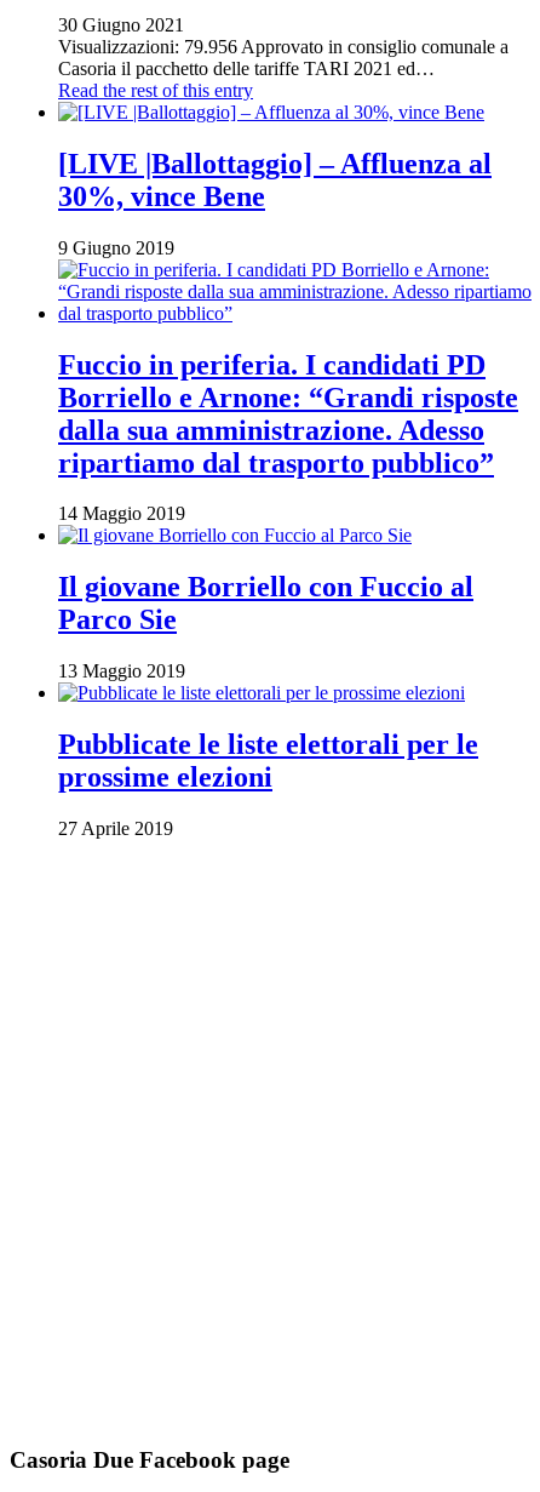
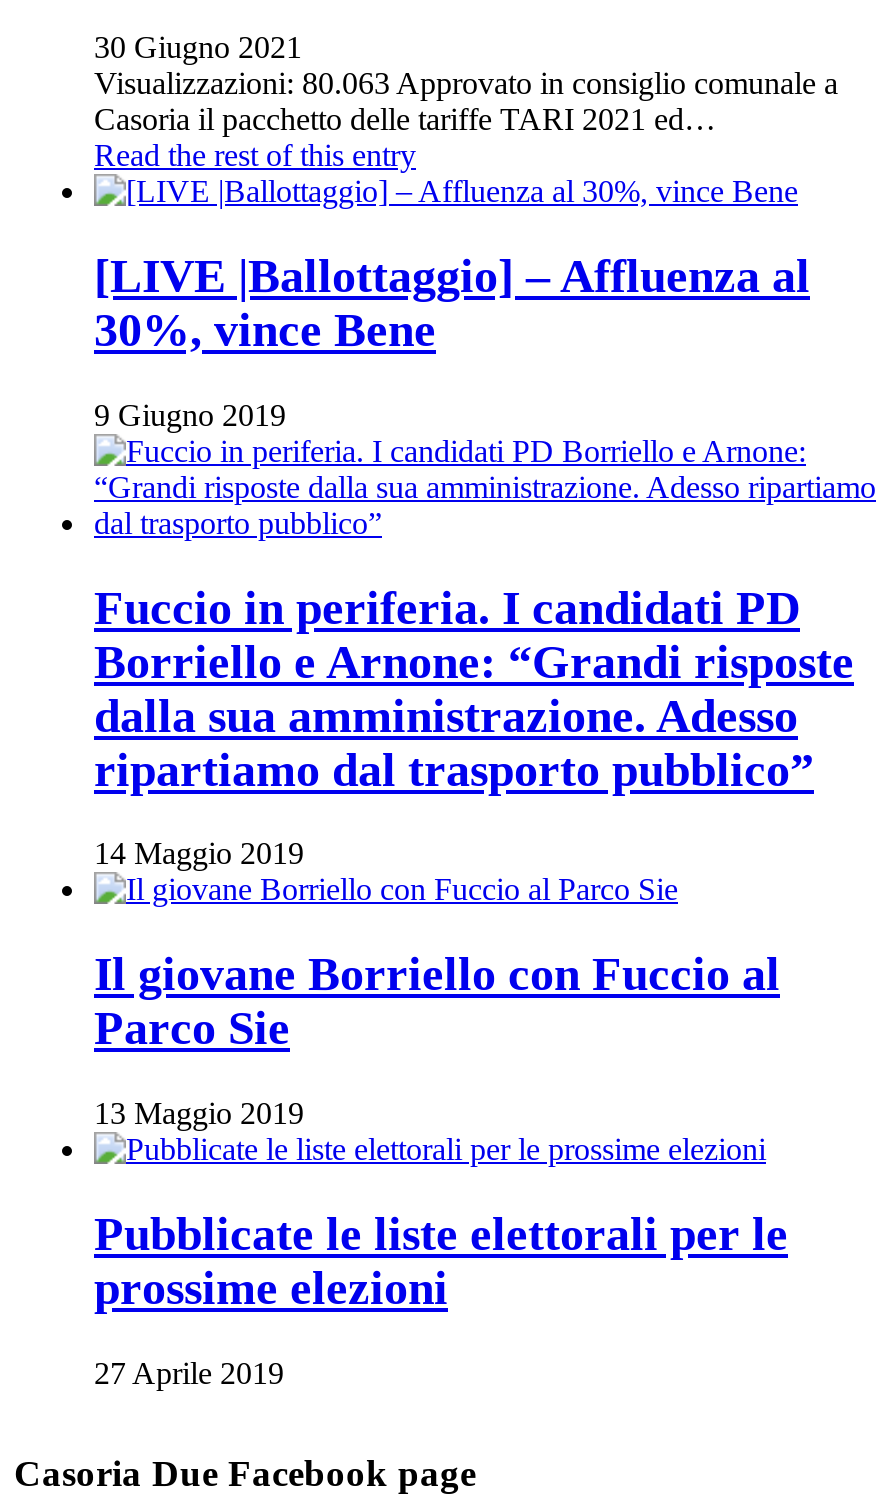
[58,36,509,57] Visualizzazioni: 79.956 Approvato in consiglio comunale a -> [94,66,838,100] Visualizzazioni: 80.063 Approvato in consiglio comunale a

